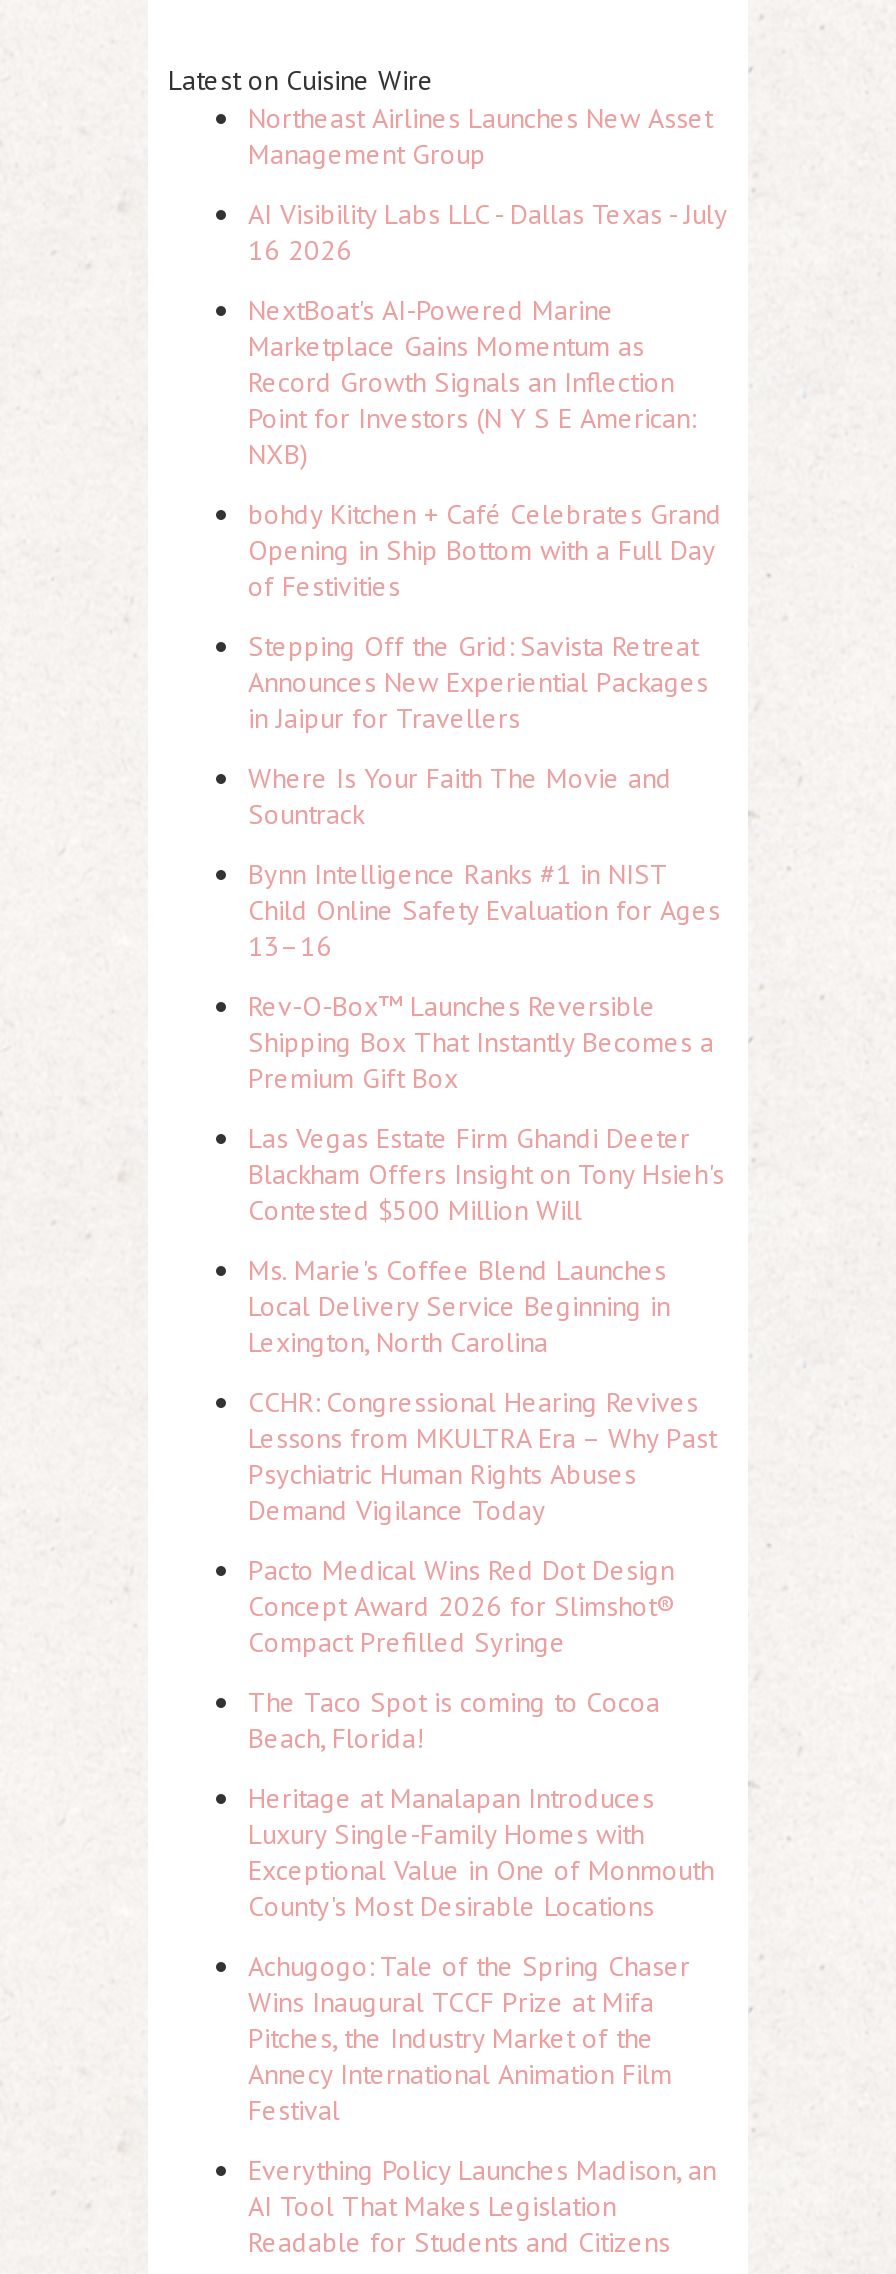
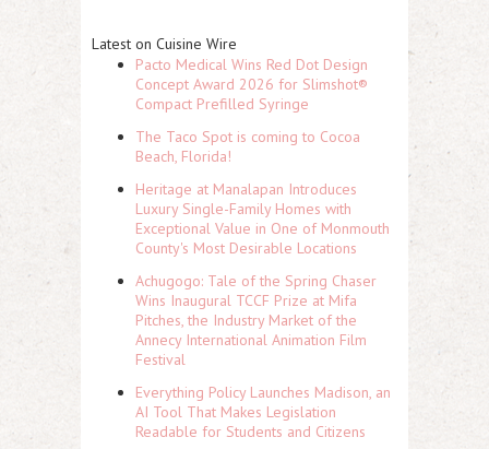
[248,100,726,1528] Northeast Airlines Launches New Asset | Management Group | AI Visibility Labs LLC - Dallas Texas - July | 16 2026 | NextBoat's AI-Powered Marine | Marketplace Gains Momentum as | Record Growth Signals an Inflection | Point for Investors (N Y S E American: | NXB) | bohdy Kitchen + Café Celebrates Grand | Opening in Ship Bottom with a Full Day | of Festivities | Stepping Off the Grid: Savista Retreat | Announces New Experiential Packages | in Jaipur for Travellers | Where Is Your Faith The Movie and | Sountrack | Bynn Intelligence Ranks #1 in NIST | Child Online Safety Evaluation for Ages | 13–16 | Rev-O-Box™ Launches Reversible | Shipping Box That Instantly Becomes a | Premium Gift Box | Las Vegas Estate Firm Ghandi Deeter | Blackham Offers Insight on Tony Hsieh's | Contested $500 Million Will | Ms. Marie's Coffee Blend Launches | Local Delivery Service Beginning in | Lexington, North Carolina | CCHR: Congressional Hearing Revives | Lessons from MKULTRA Era – Why Past | Psychiatric Human Rights Abuses | Demand Vigilance Today -> none

